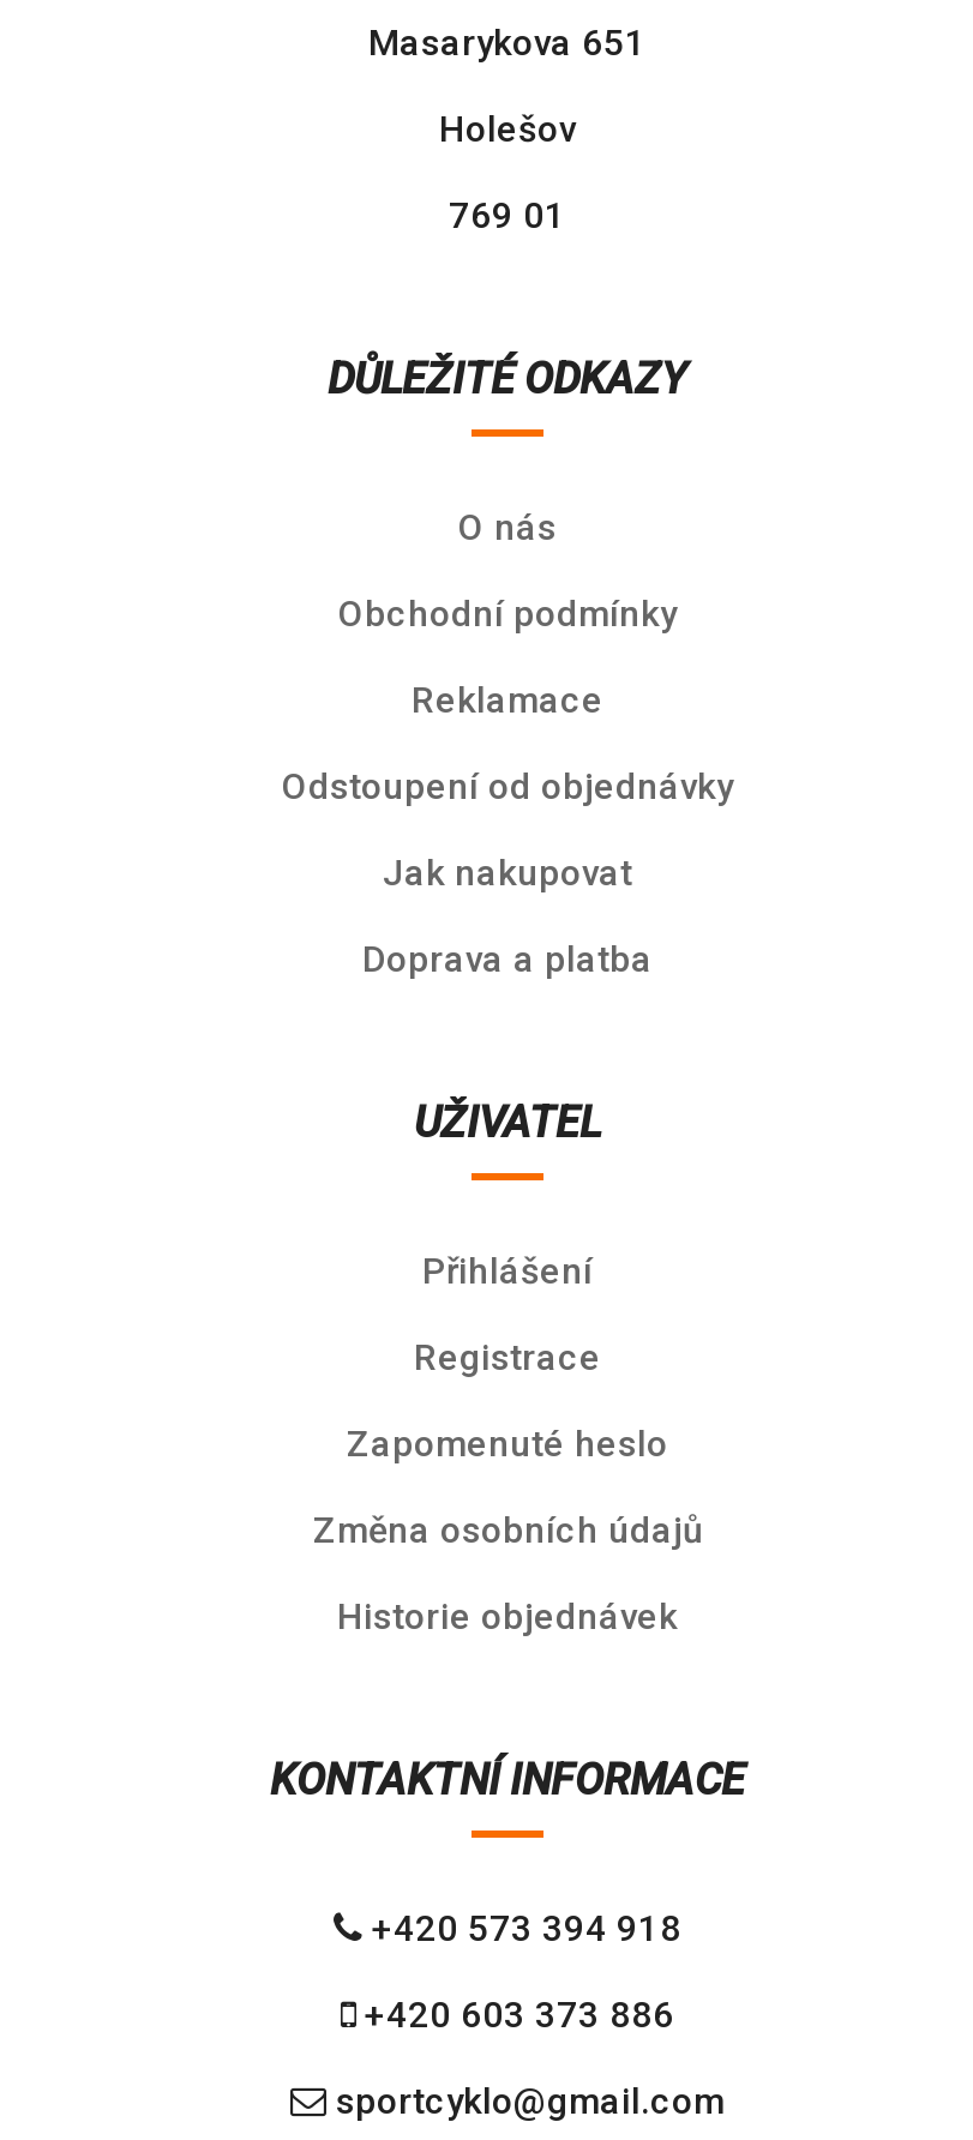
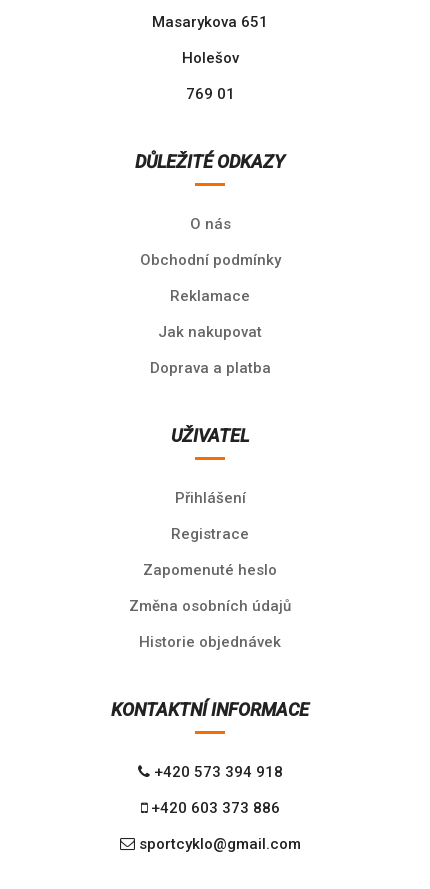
[282,764,733,808] Odstoupení od objednávky -> none

